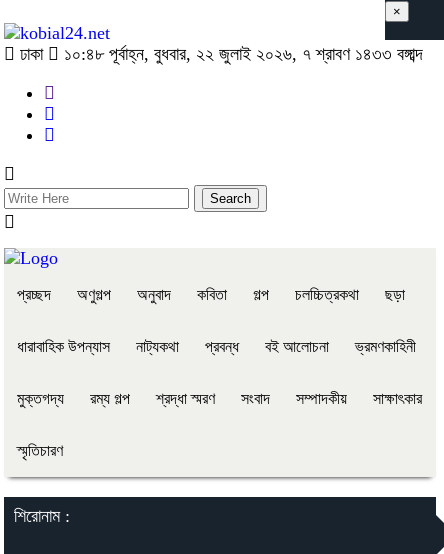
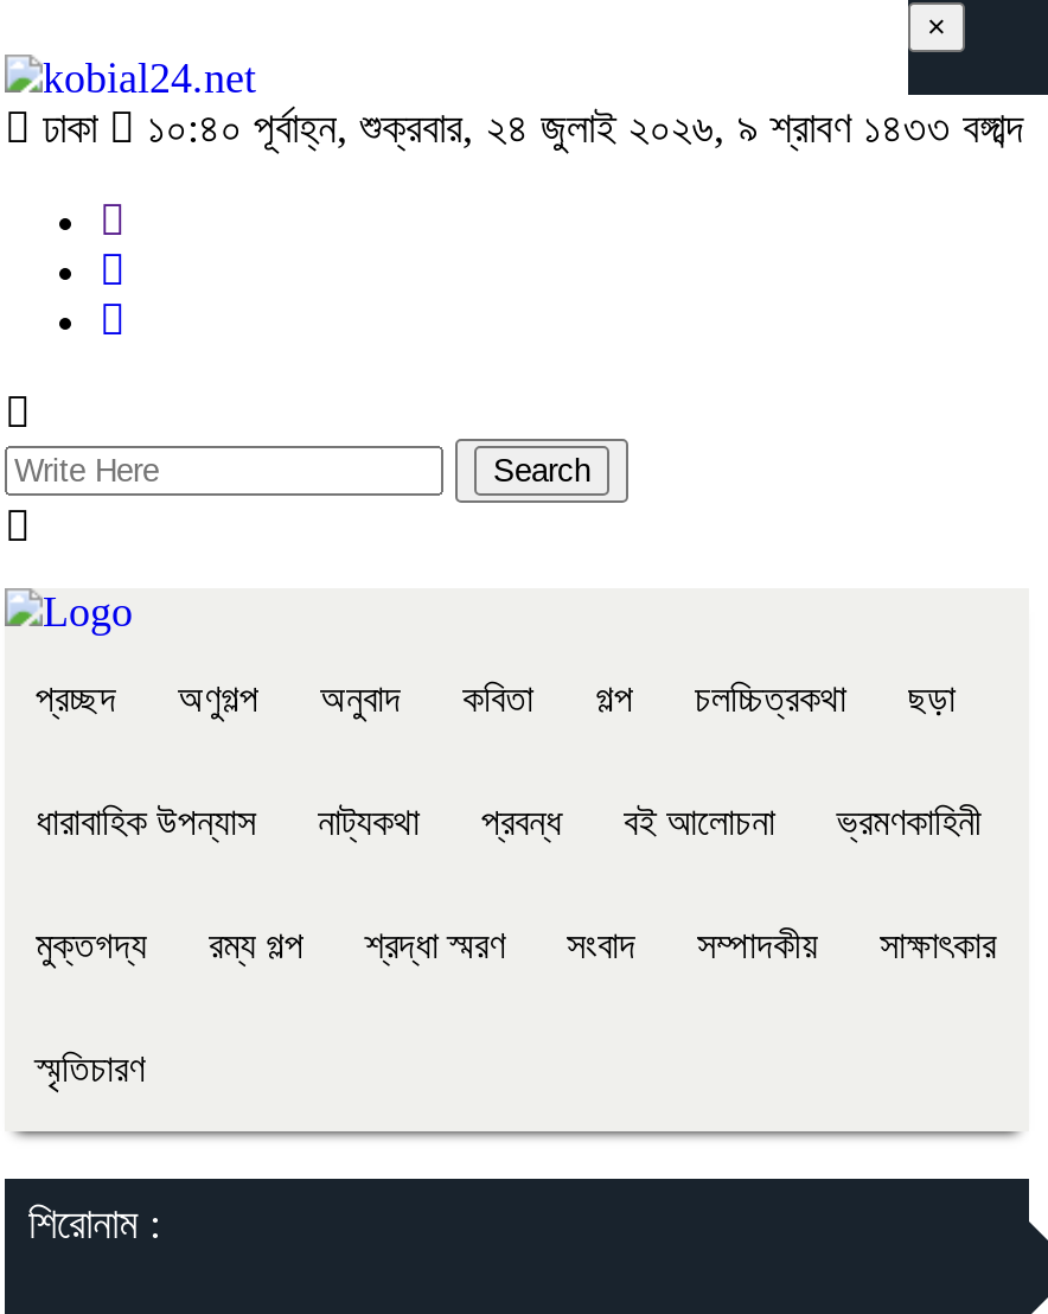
[15,44,423,64] ঢাকা ১০:৪৮ পূর্বাহ্ন, বুধবার, ২২ জুলাই ২০২৬, ৭ শ্রাবণ ১৪৩৩ বঙ্গাব্দ -> [31,104,1024,152] ঢাকা ১০:৪০ পূর্বাহ্ন, শুক্রবার, ২৪ জুলাই ২০২৬, ৯ শ্রাবণ ১৪৩৩ বঙ্গাব্দ

